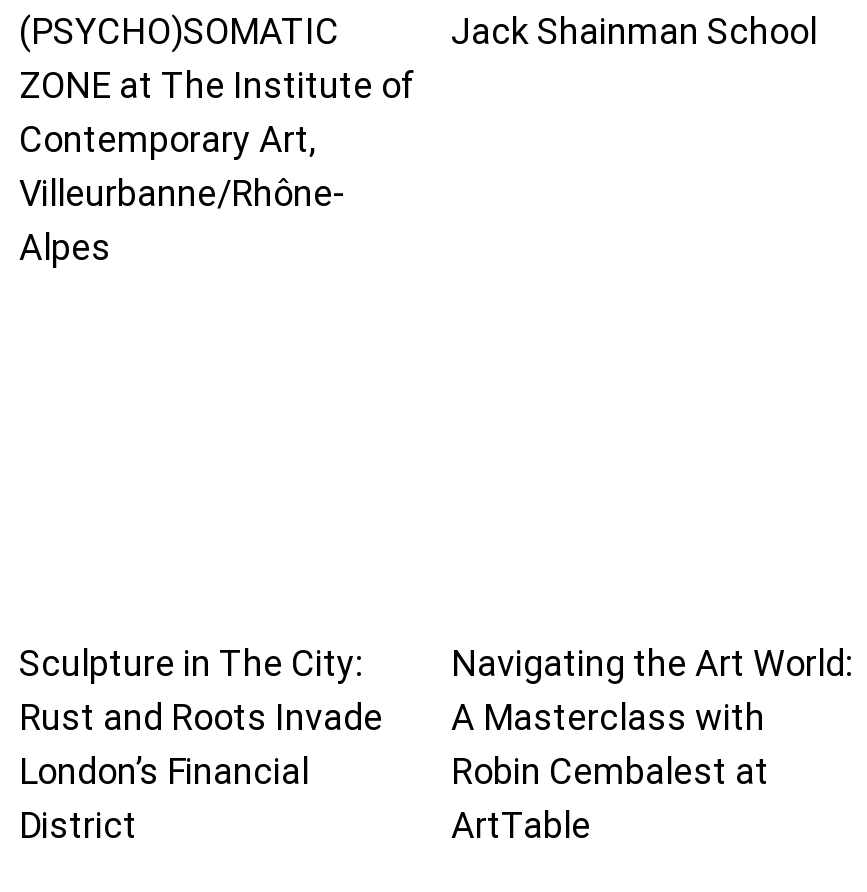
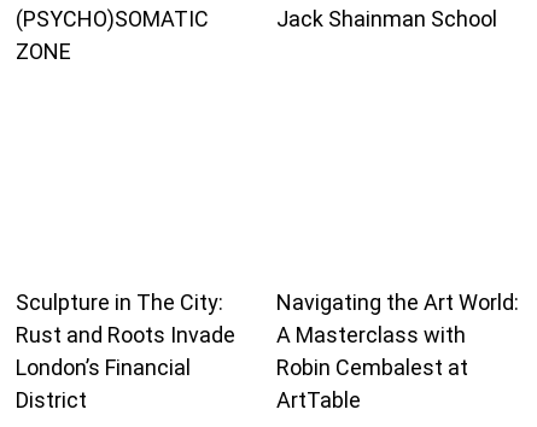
[19,63,415,267] ZONE at The Institute of | Contemporary Art, | Villeurbanne/Rhône- | Alpes -> [16,38,71,63] ZONE

